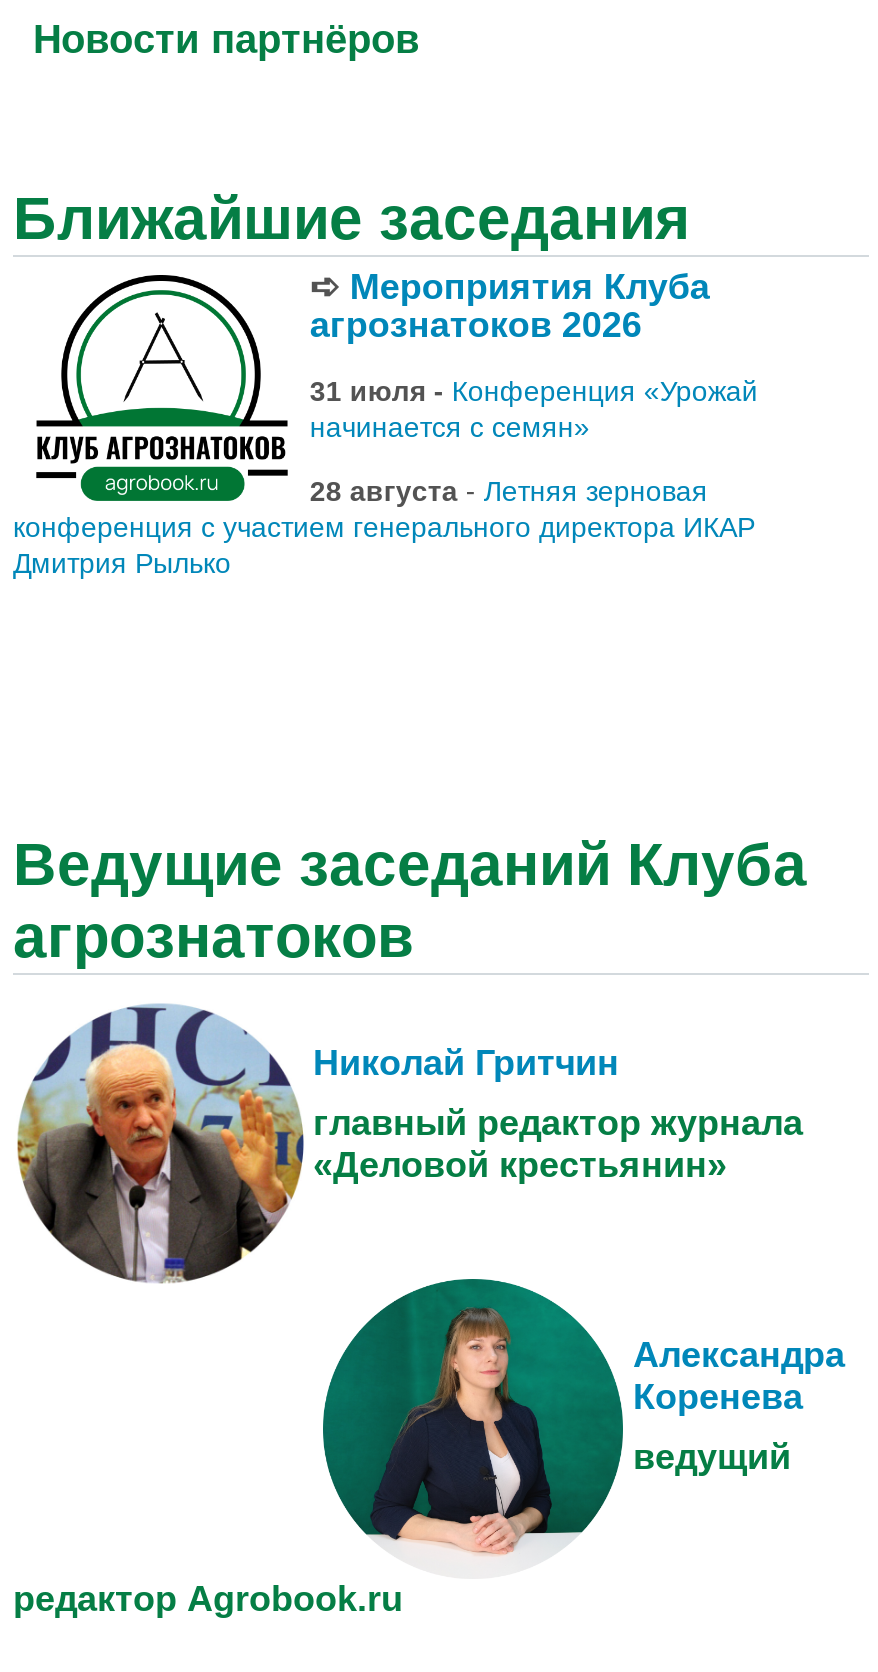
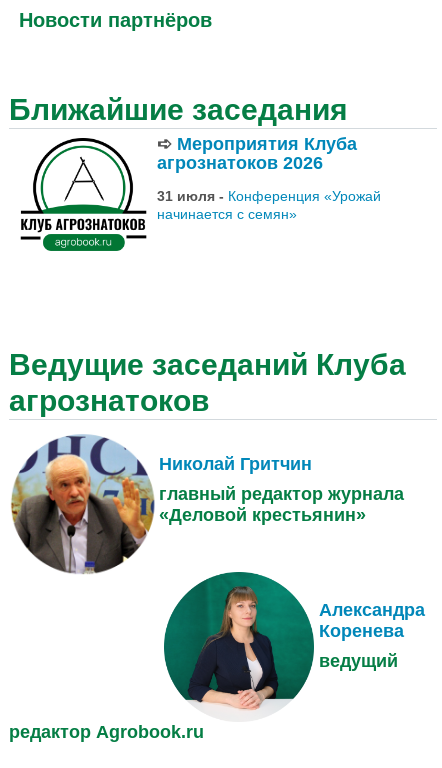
[13,474,755,578] 28 августа - Летняя зерновая | конференция с участием генерального директора ИКАР | Дмитрия Рылько -> none

